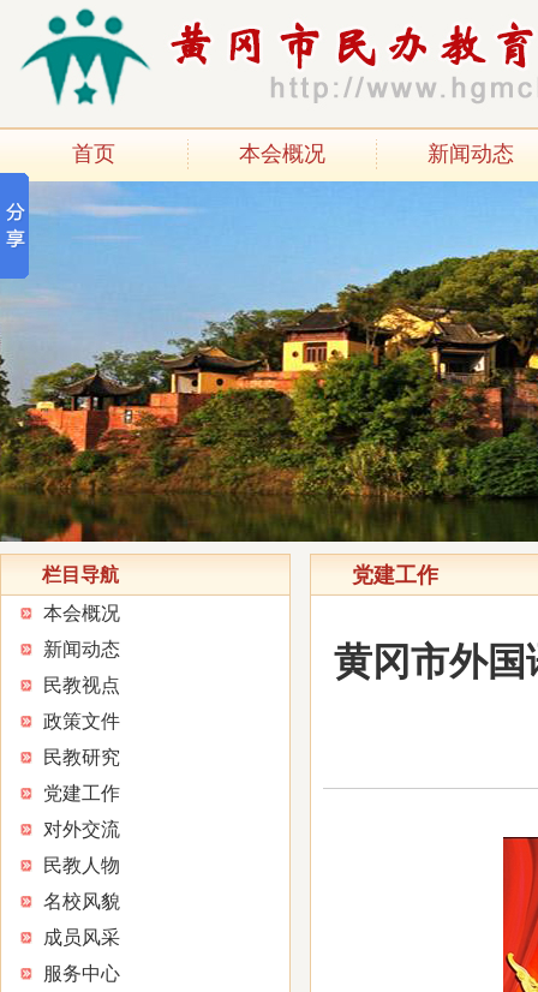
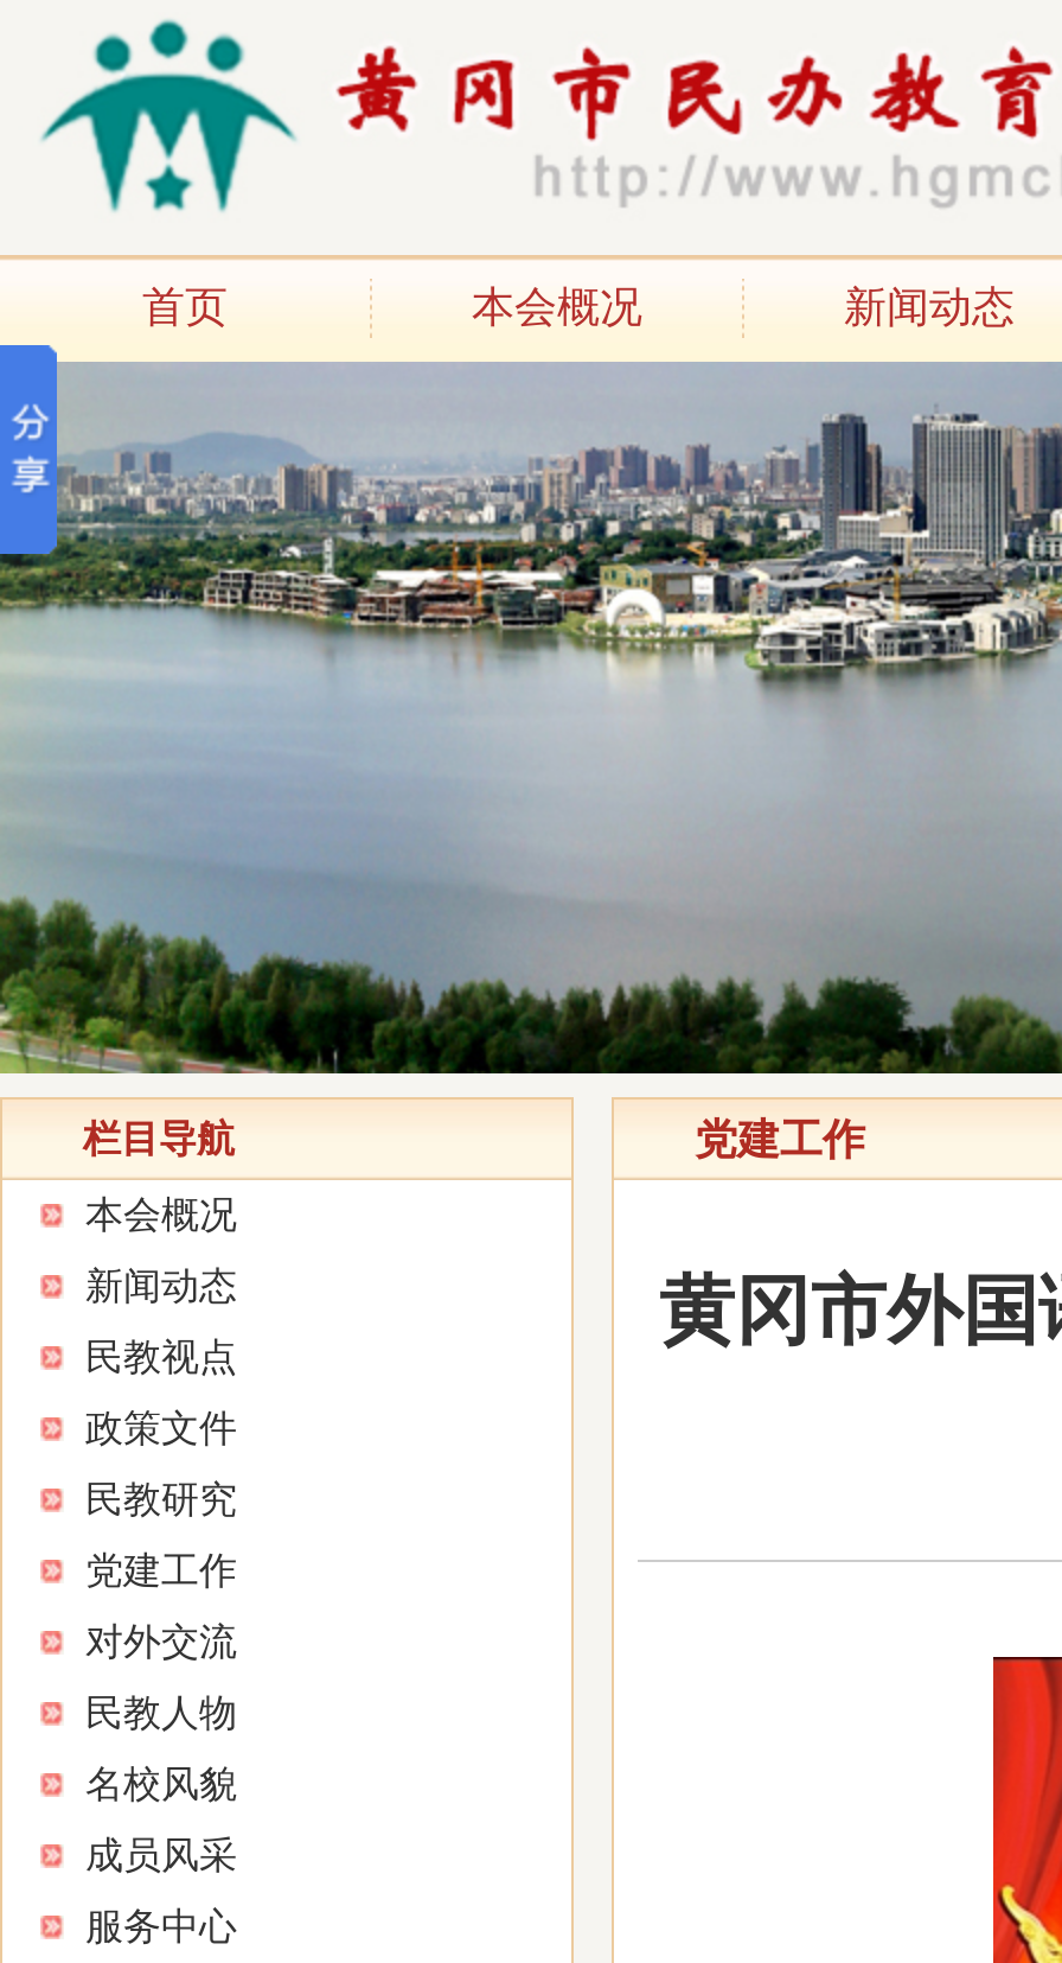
[4,181,534,543] [image] -> [7,362,1055,1076] [image]

